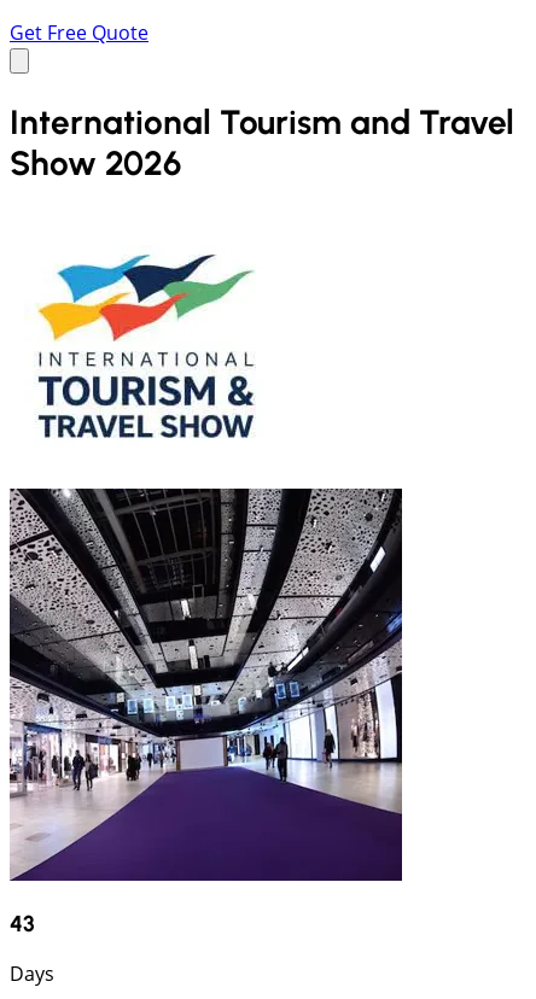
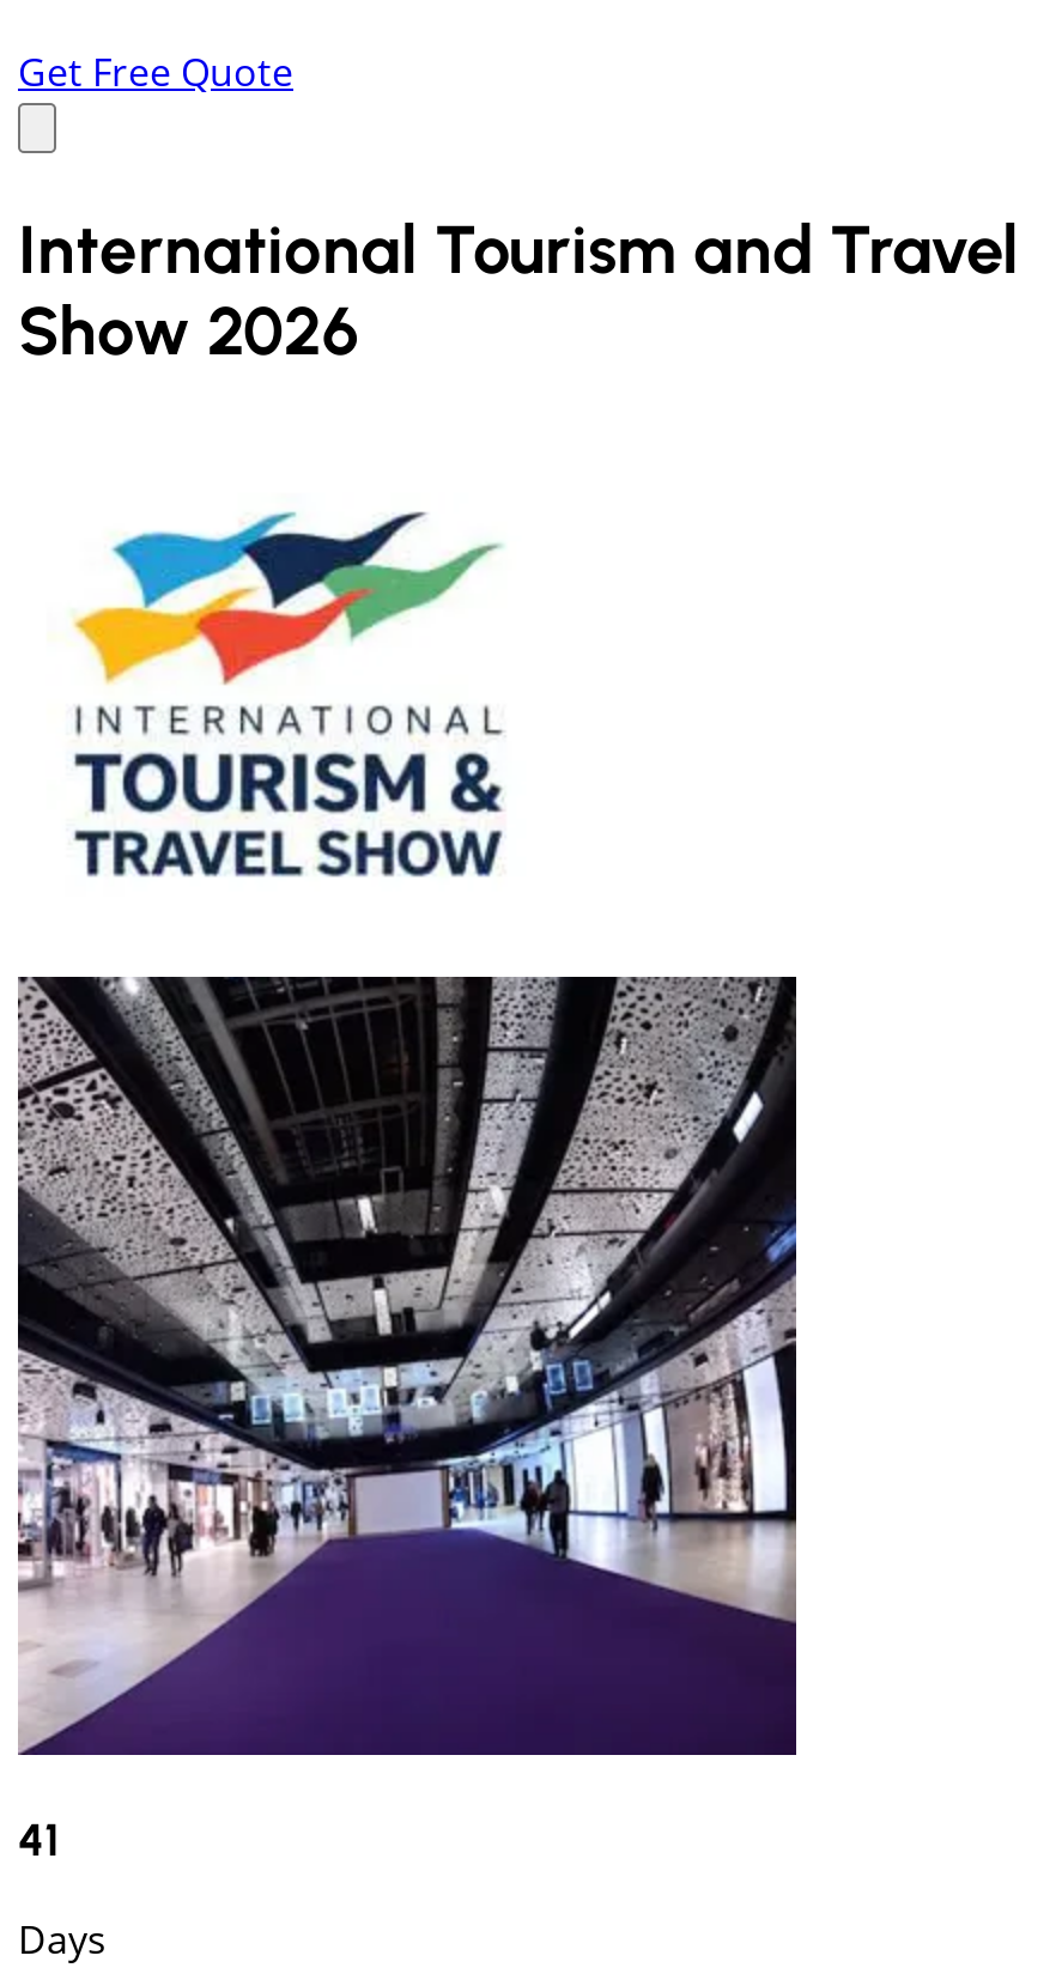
[10,910,35,938] 43 -> [18,1813,59,1868] 41

